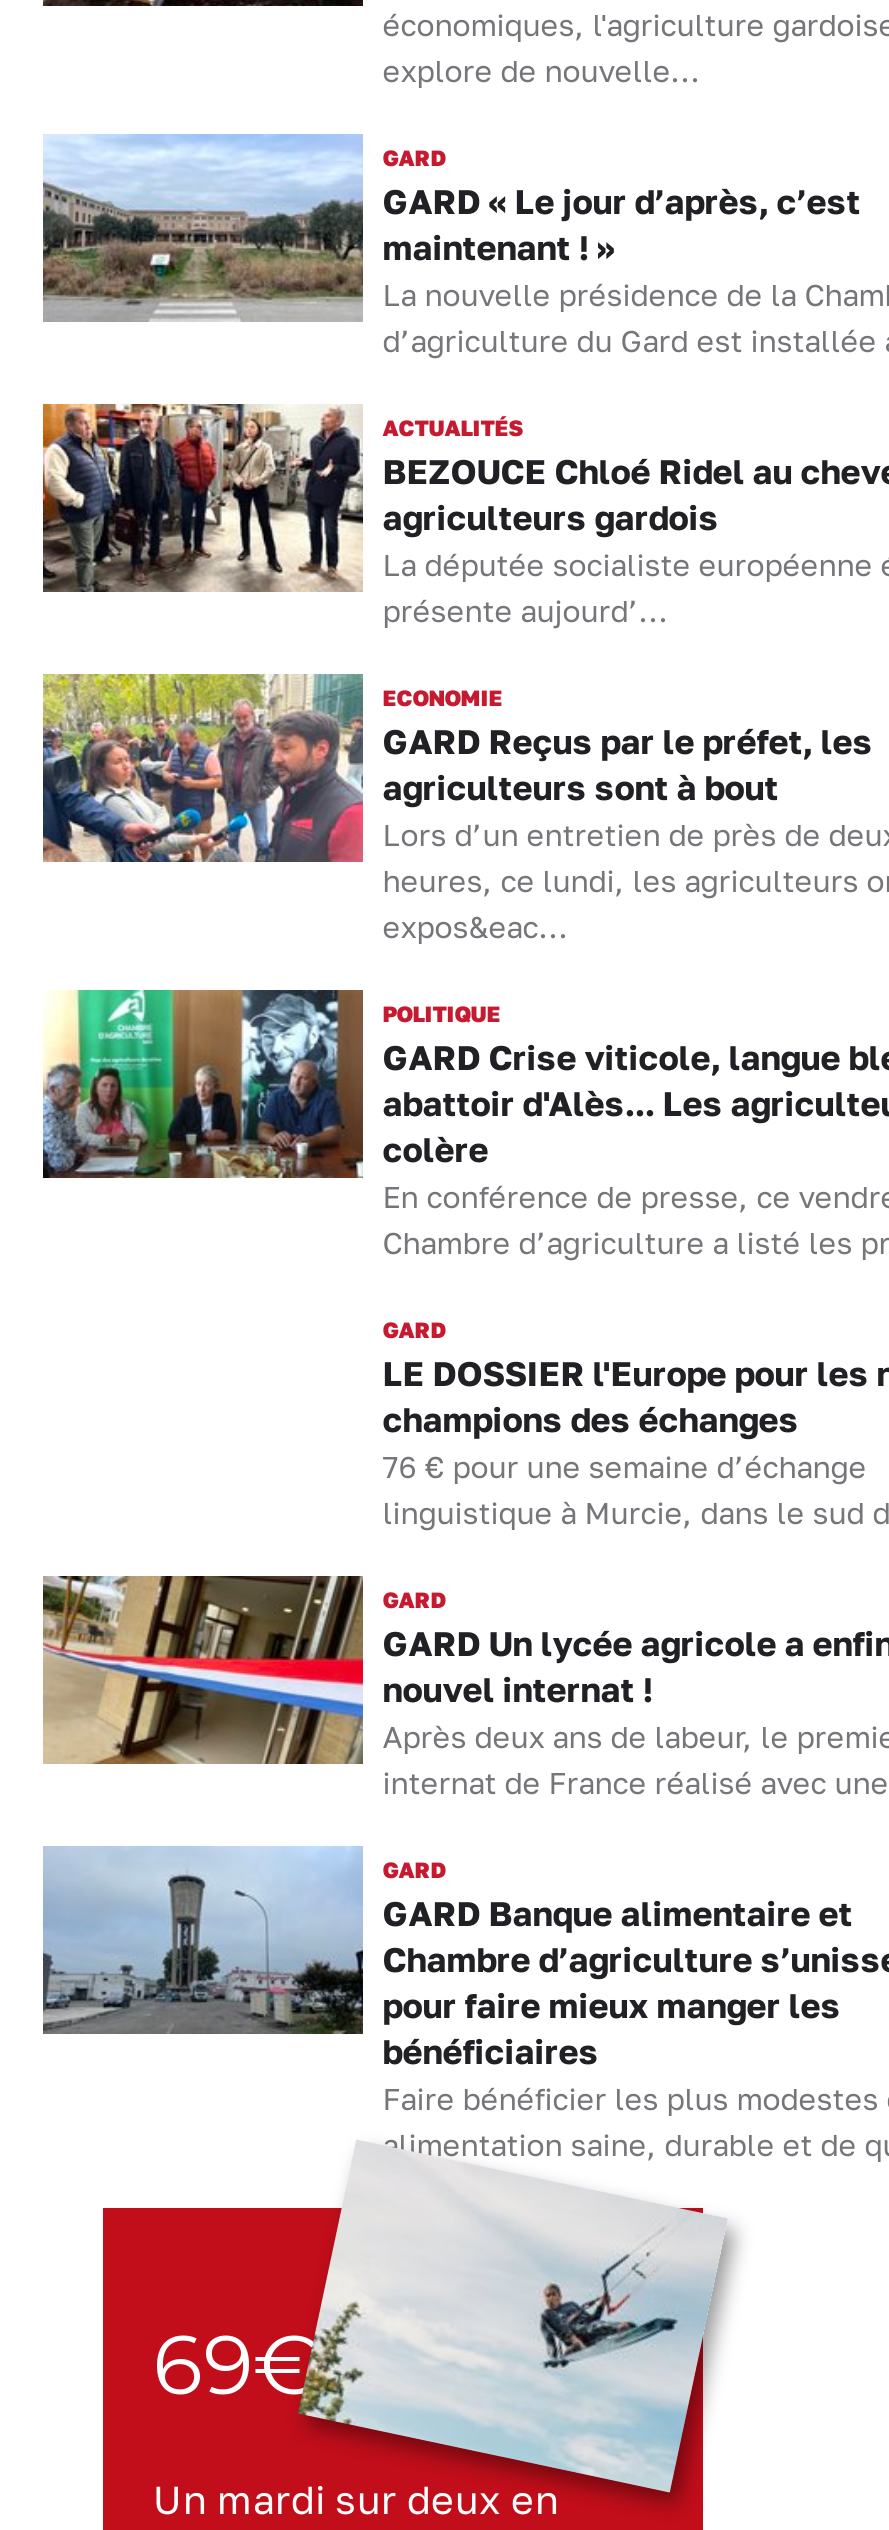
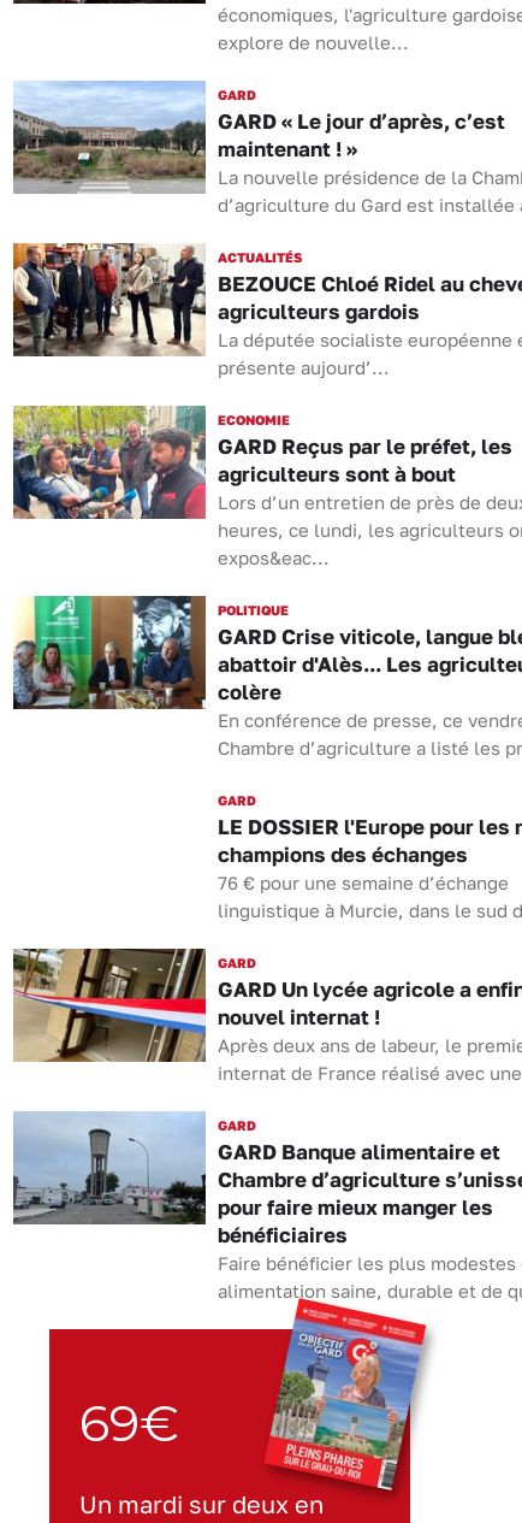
[309,2142,733,2502] [image] -> [174,1292,429,1505] [image]

